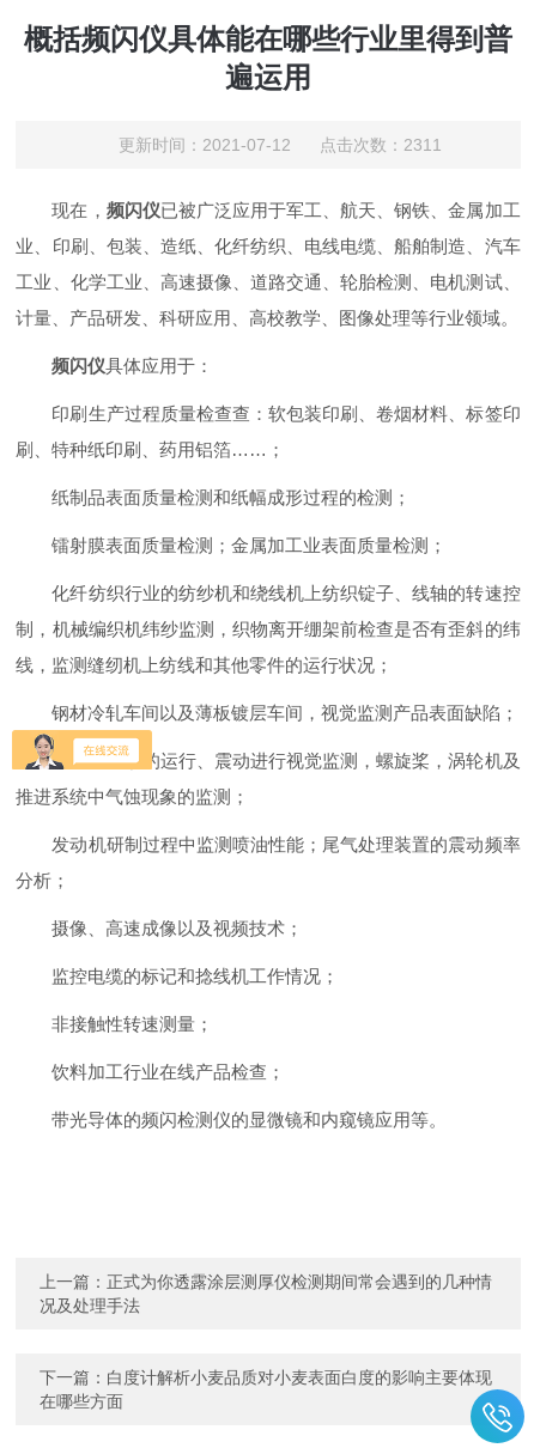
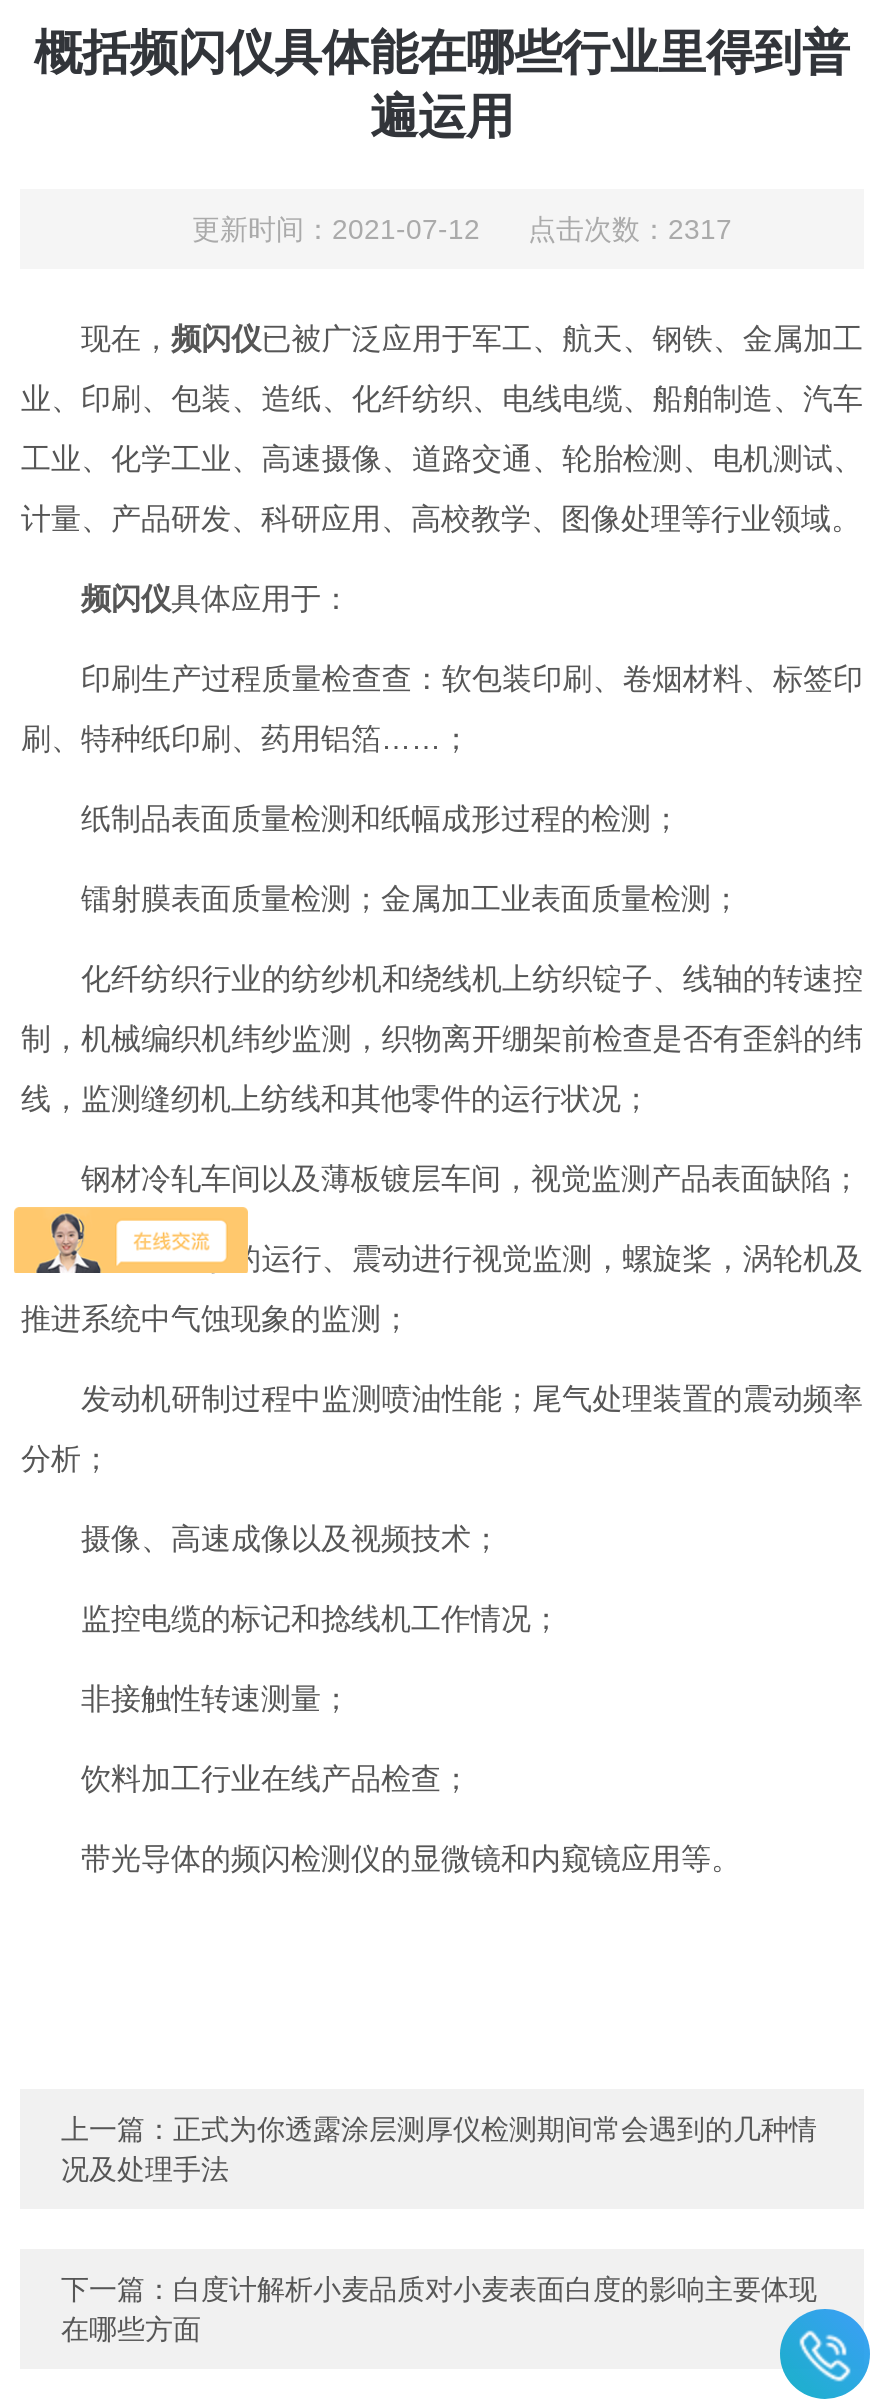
[119,135,442,154] 更新时间：2021-07-12 点击次数：2311 -> [192,213,732,245] 更新时间：2021-07-12 点击次数：2317

